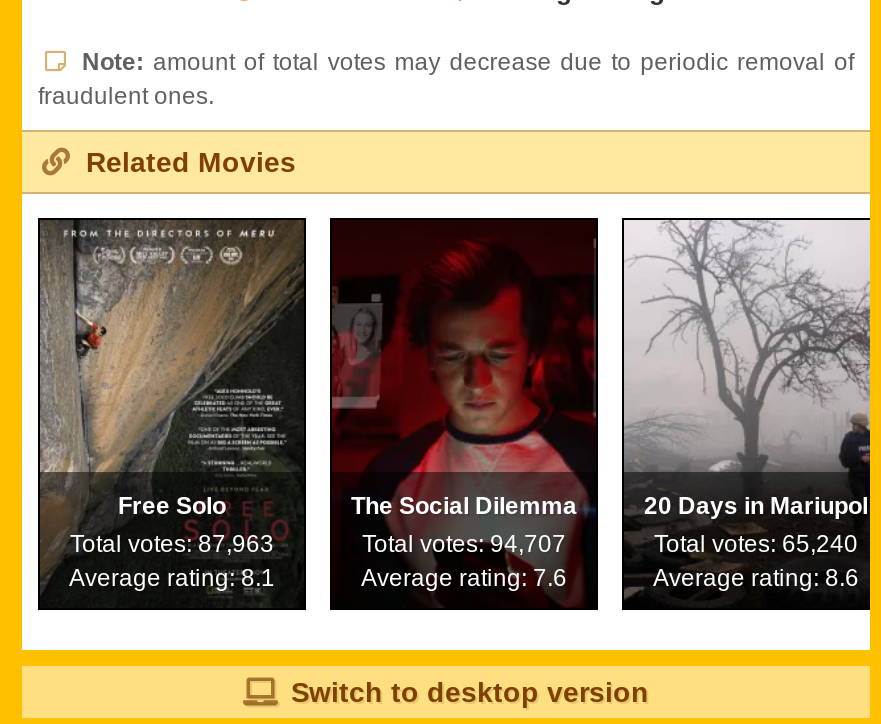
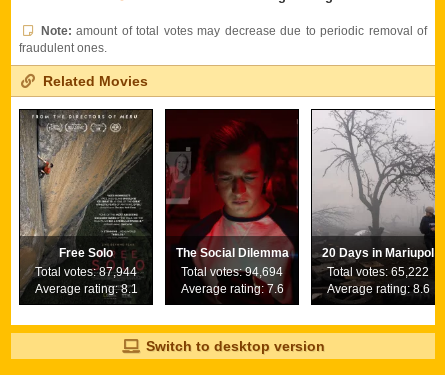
[70,530,274,558] Total votes: 87,963 -> [35,265,137,279] Total votes: 87,944
[362,530,566,558] Total votes: 94,707 -> [181,265,283,279] Total votes: 94,694
[654,530,858,558] Total votes: 65,240 -> [327,265,429,279] Total votes: 65,222

